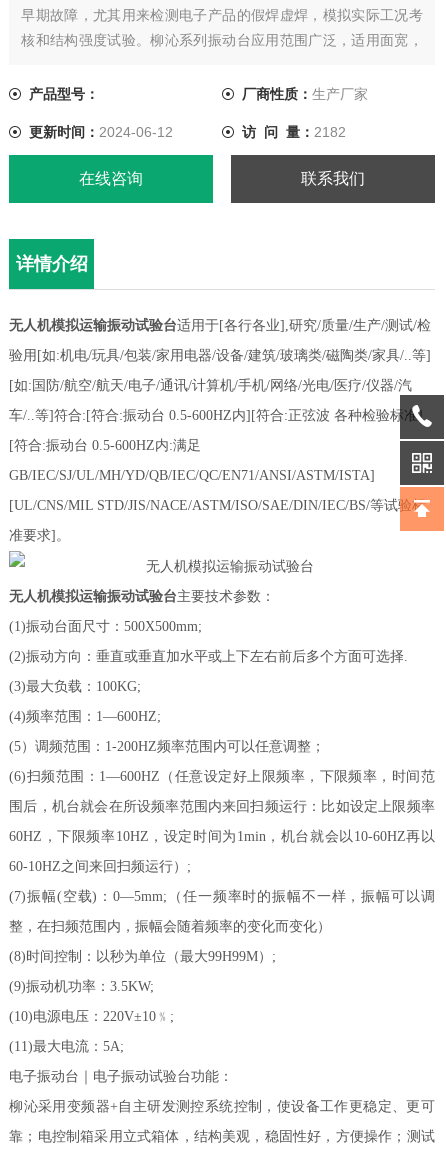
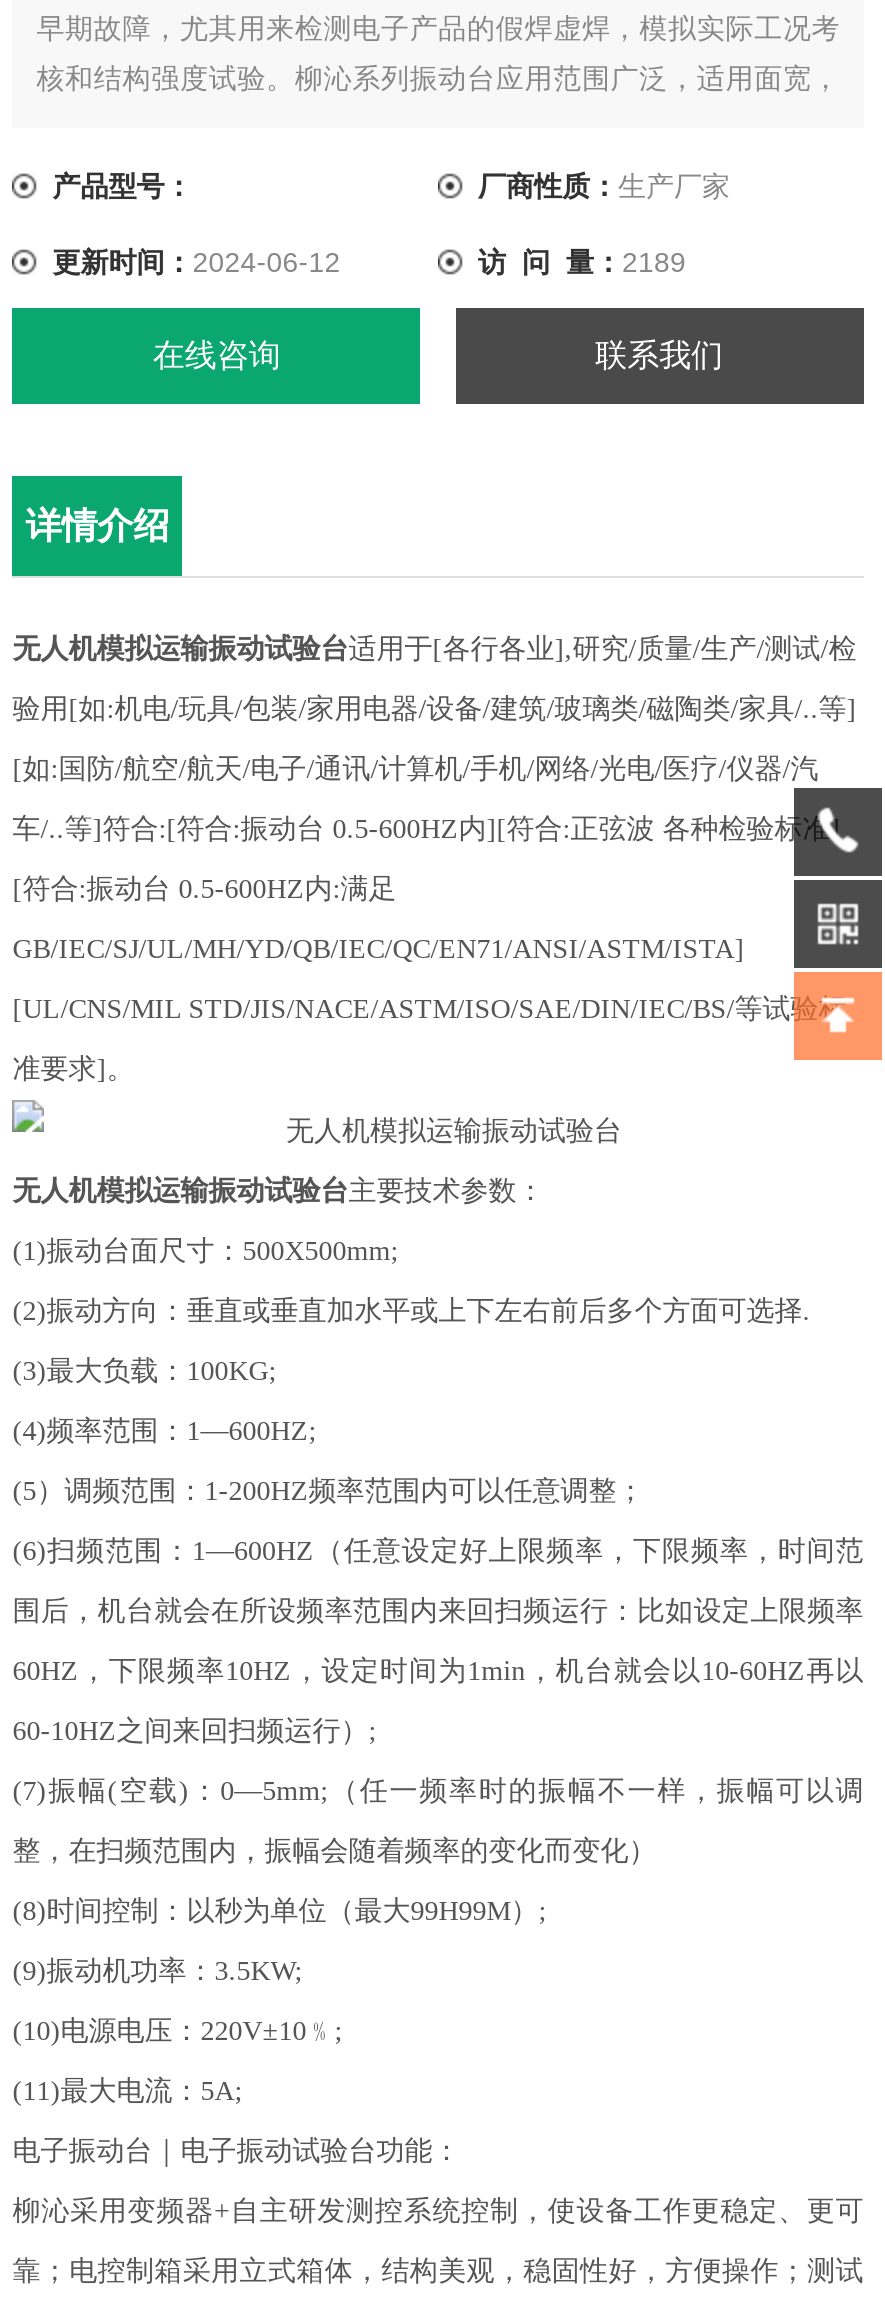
[242,124,346,140] 访 问 量：2182 -> [478,246,686,278] 访 问 量：2189

